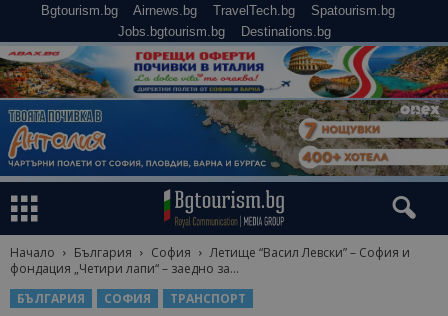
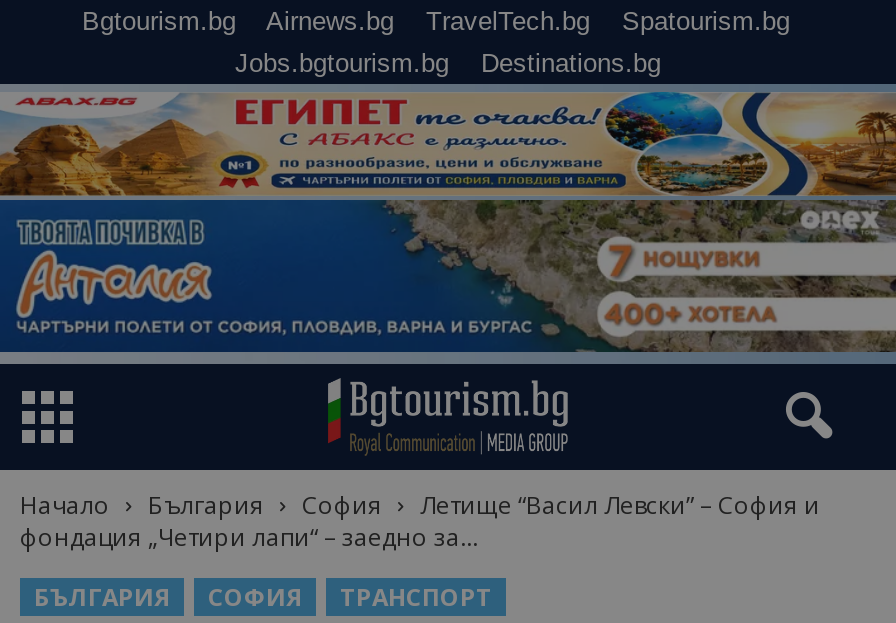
[3,45,445,99] [image] -> [6,90,890,198] [image]

